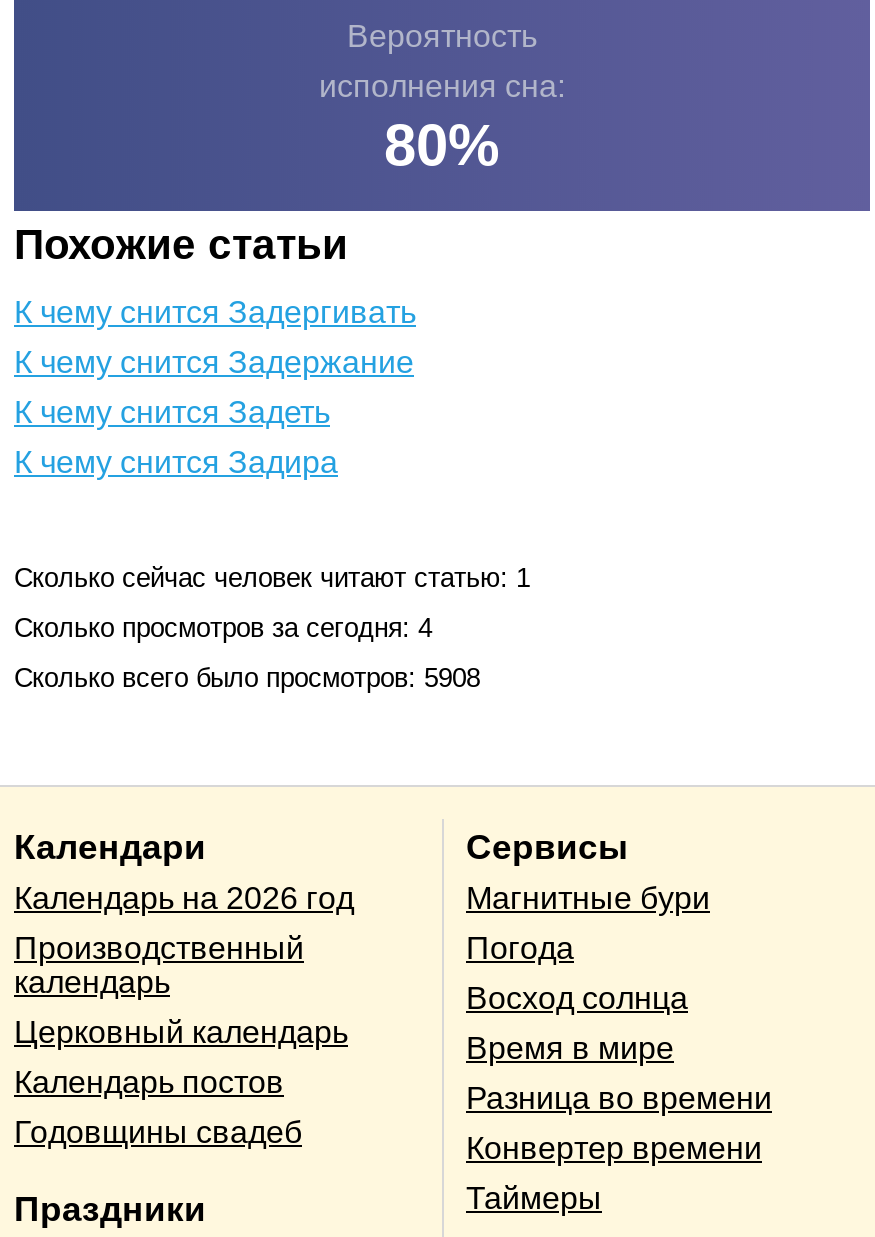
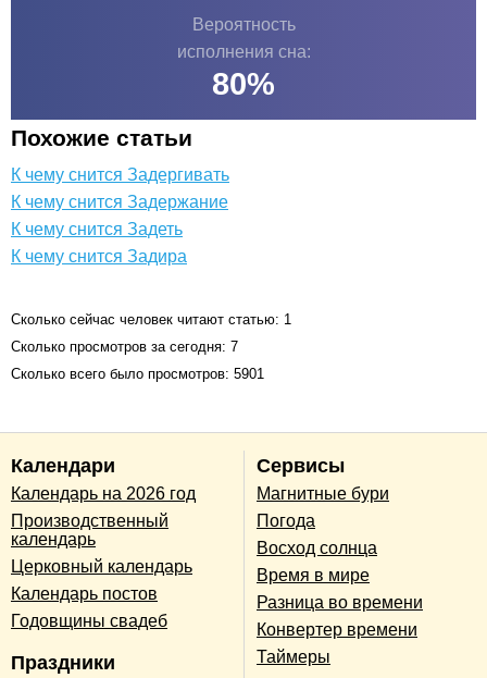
[14,613,432,643] Сколько просмотров за сегодня: 4 -> [11,338,238,355] Сколько просмотров за сегодня: 7
[14,663,480,693] Сколько всего было просмотров: 5908 -> [11,366,264,382] Сколько всего было просмотров: 5901

